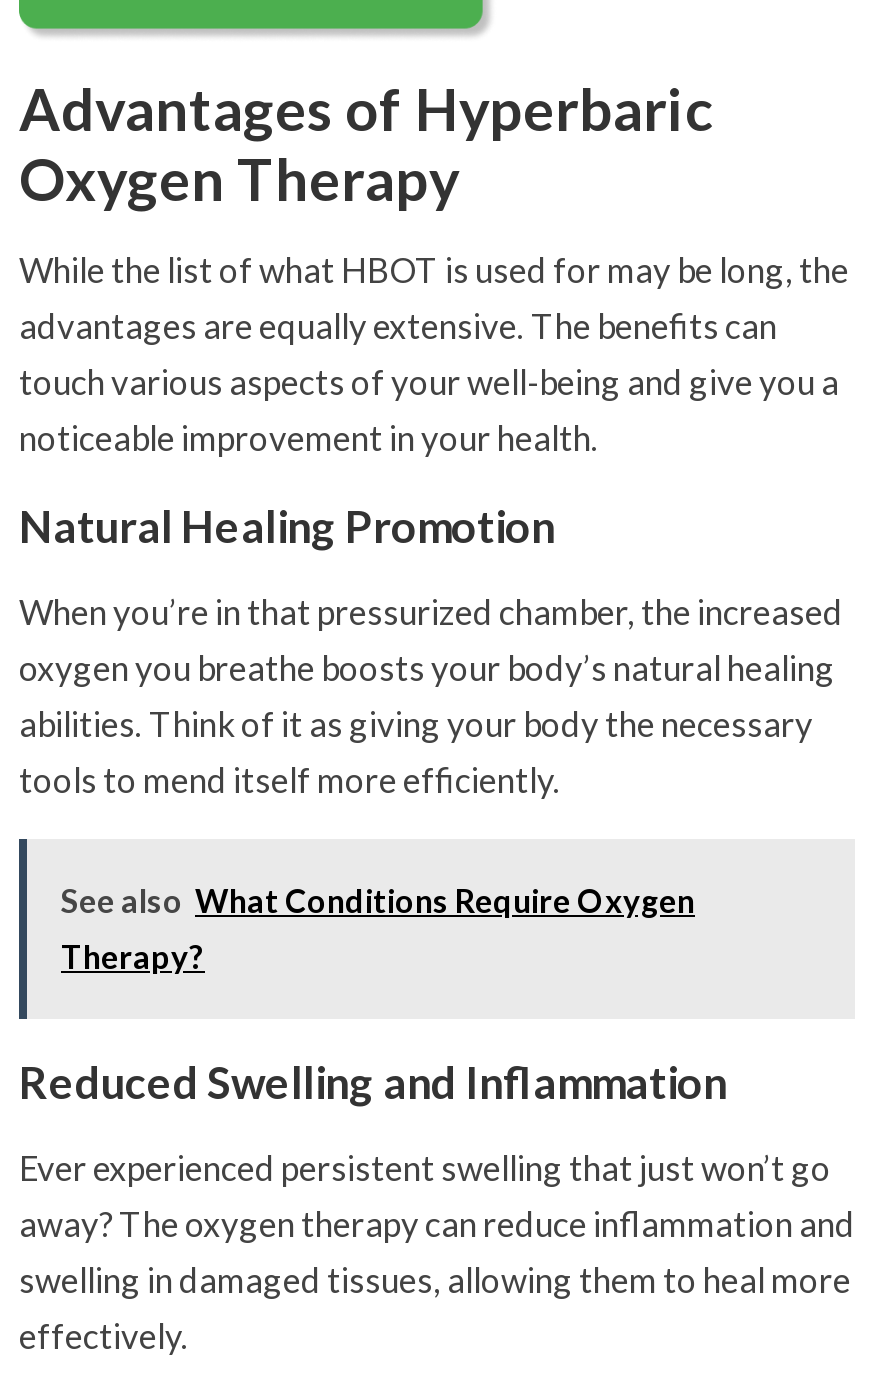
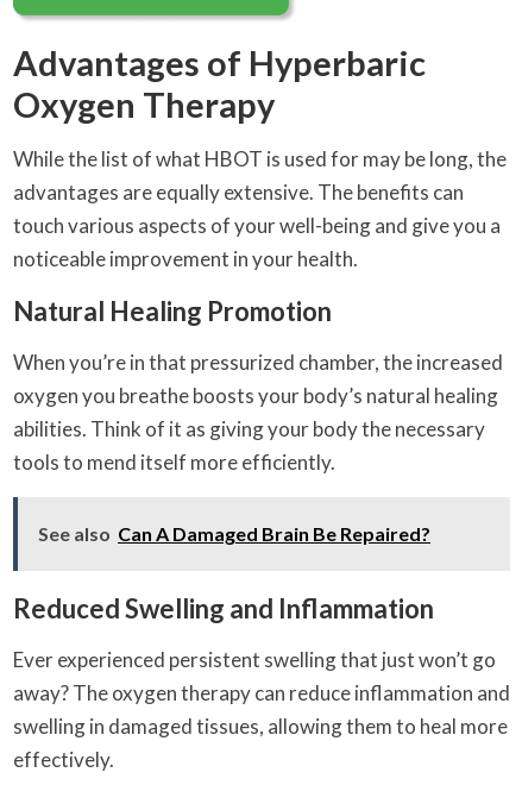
[61,881,695,975] See also What Conditions Require Oxygen | Therapy? -> [38,522,430,545] See also Can A Damaged Brain Be Repaired?

